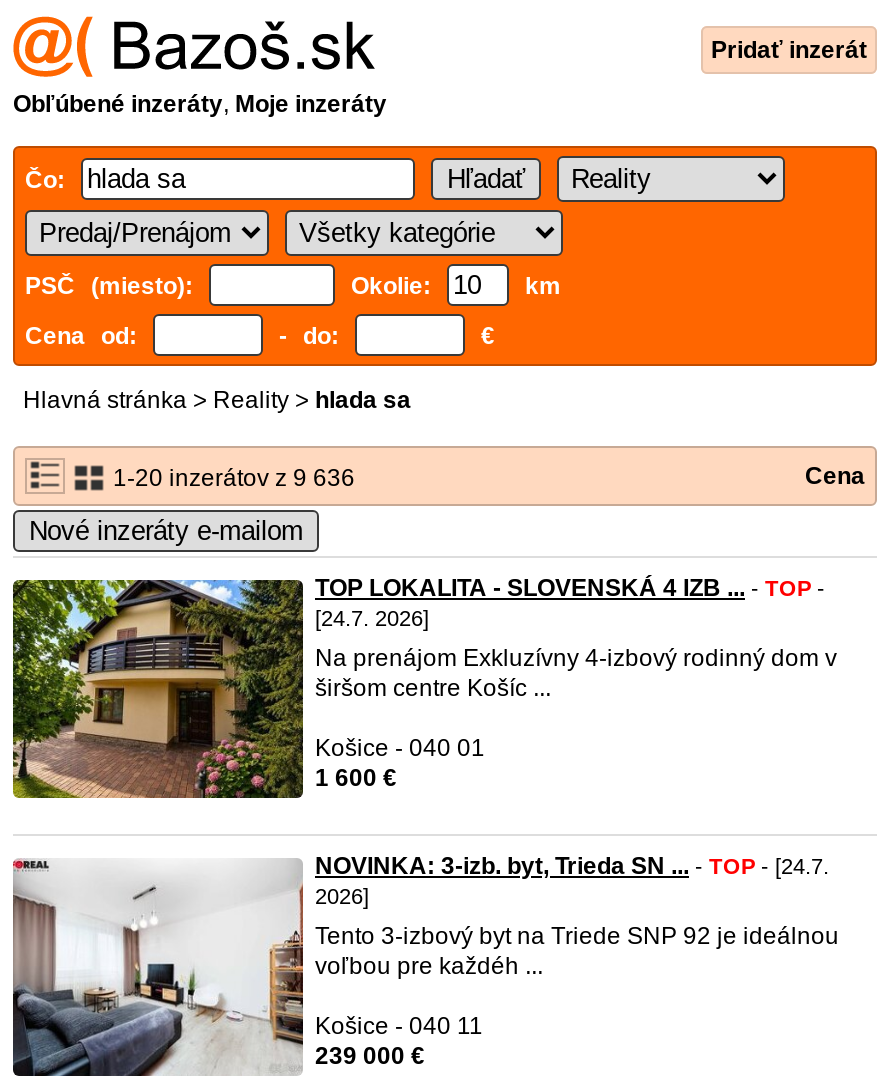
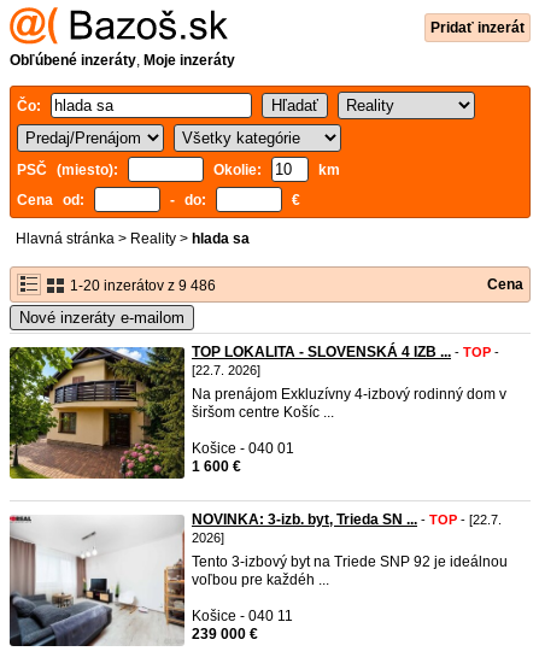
[107,464,355,492] 1-20 inzerátov z 9 636 -> [66,277,216,294] 1-20 inzerátov z 9 486
[315,606,429,630] [24.7. 2026] -> [192,363,260,377] [22.7. 2026]
[315,852,829,880] NOVINKA: 3-izb. byt, Trieda SN ... - TOP - [24.7. -> [192,511,502,528] NOVINKA: 3-izb. byt, Trieda SN ... - TOP - [22.7.

